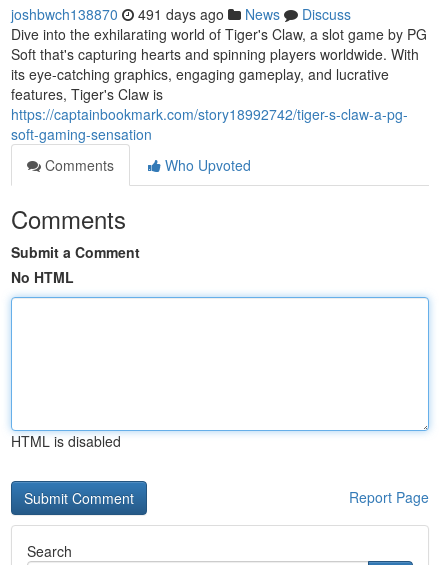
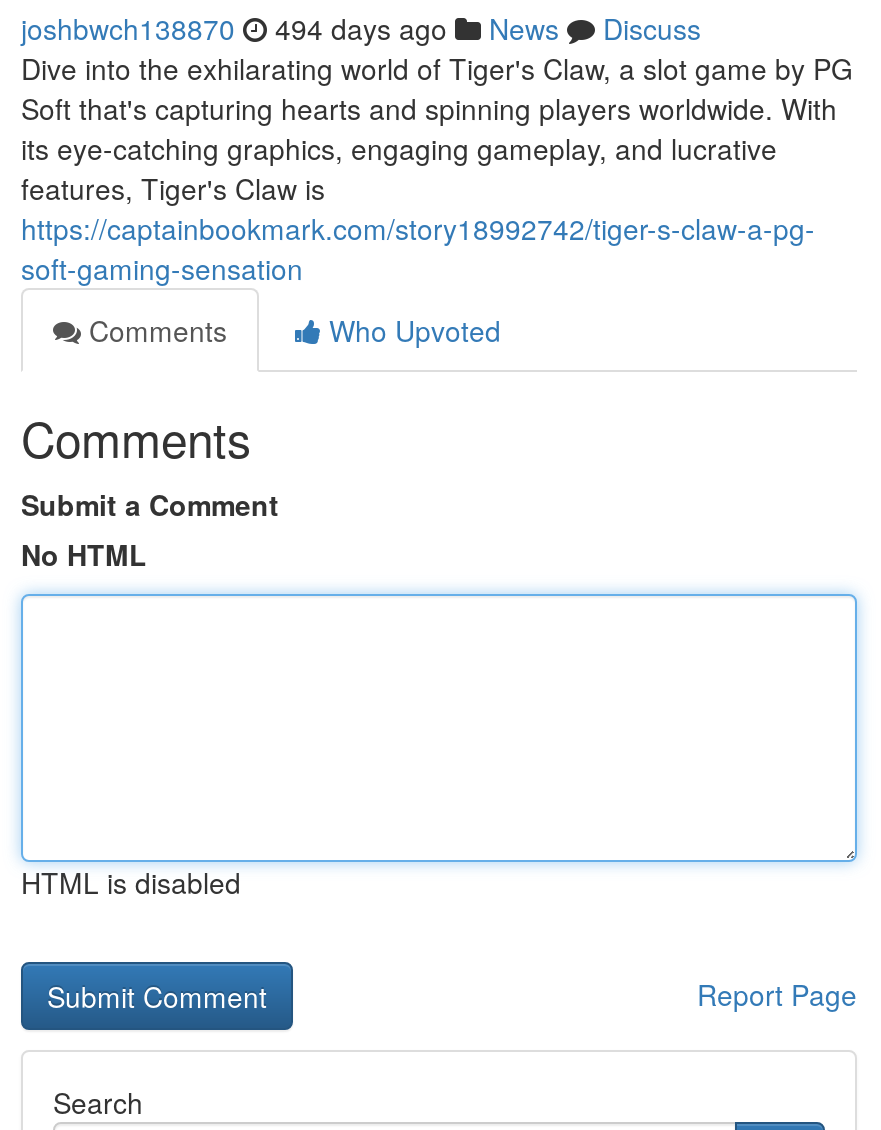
[11,4,351,24] joshbwch138870 491 days ago News Discuss -> [21,8,701,48] joshbwch138870 494 days ago News Discuss

